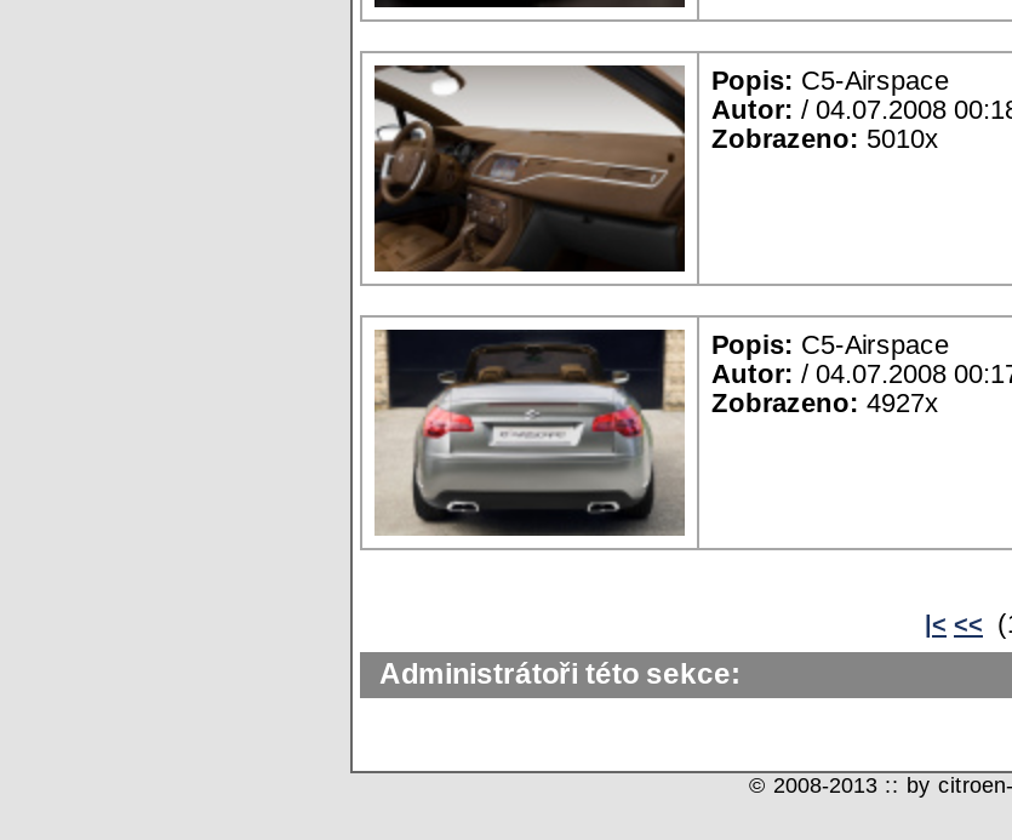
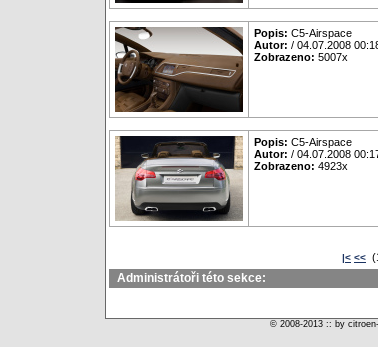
[711,124,939,153] Zobrazeno: 5010x -> [254,51,348,63] Zobrazeno: 5007x
[711,388,939,417] Zobrazeno: 4927x -> [254,160,348,172] Zobrazeno: 4923x

